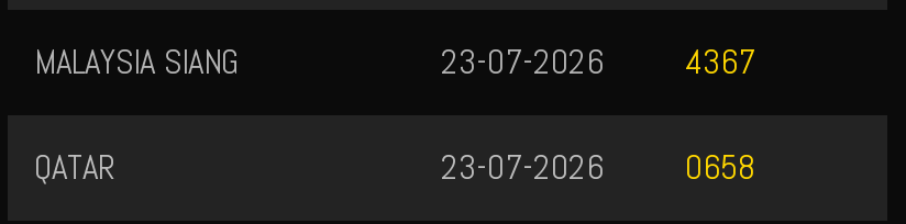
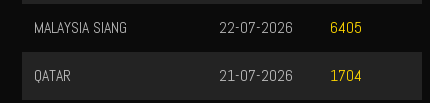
[441,40,604,83] 23-07-2026 -> [219,17,293,37] 22-07-2026
[685,41,755,85] 4367 -> [330,18,362,38] 6405
[441,145,604,189] 23-07-2026 -> [219,65,293,85] 21-07-2026
[685,146,755,190] 0658 -> [330,66,362,86] 1704

